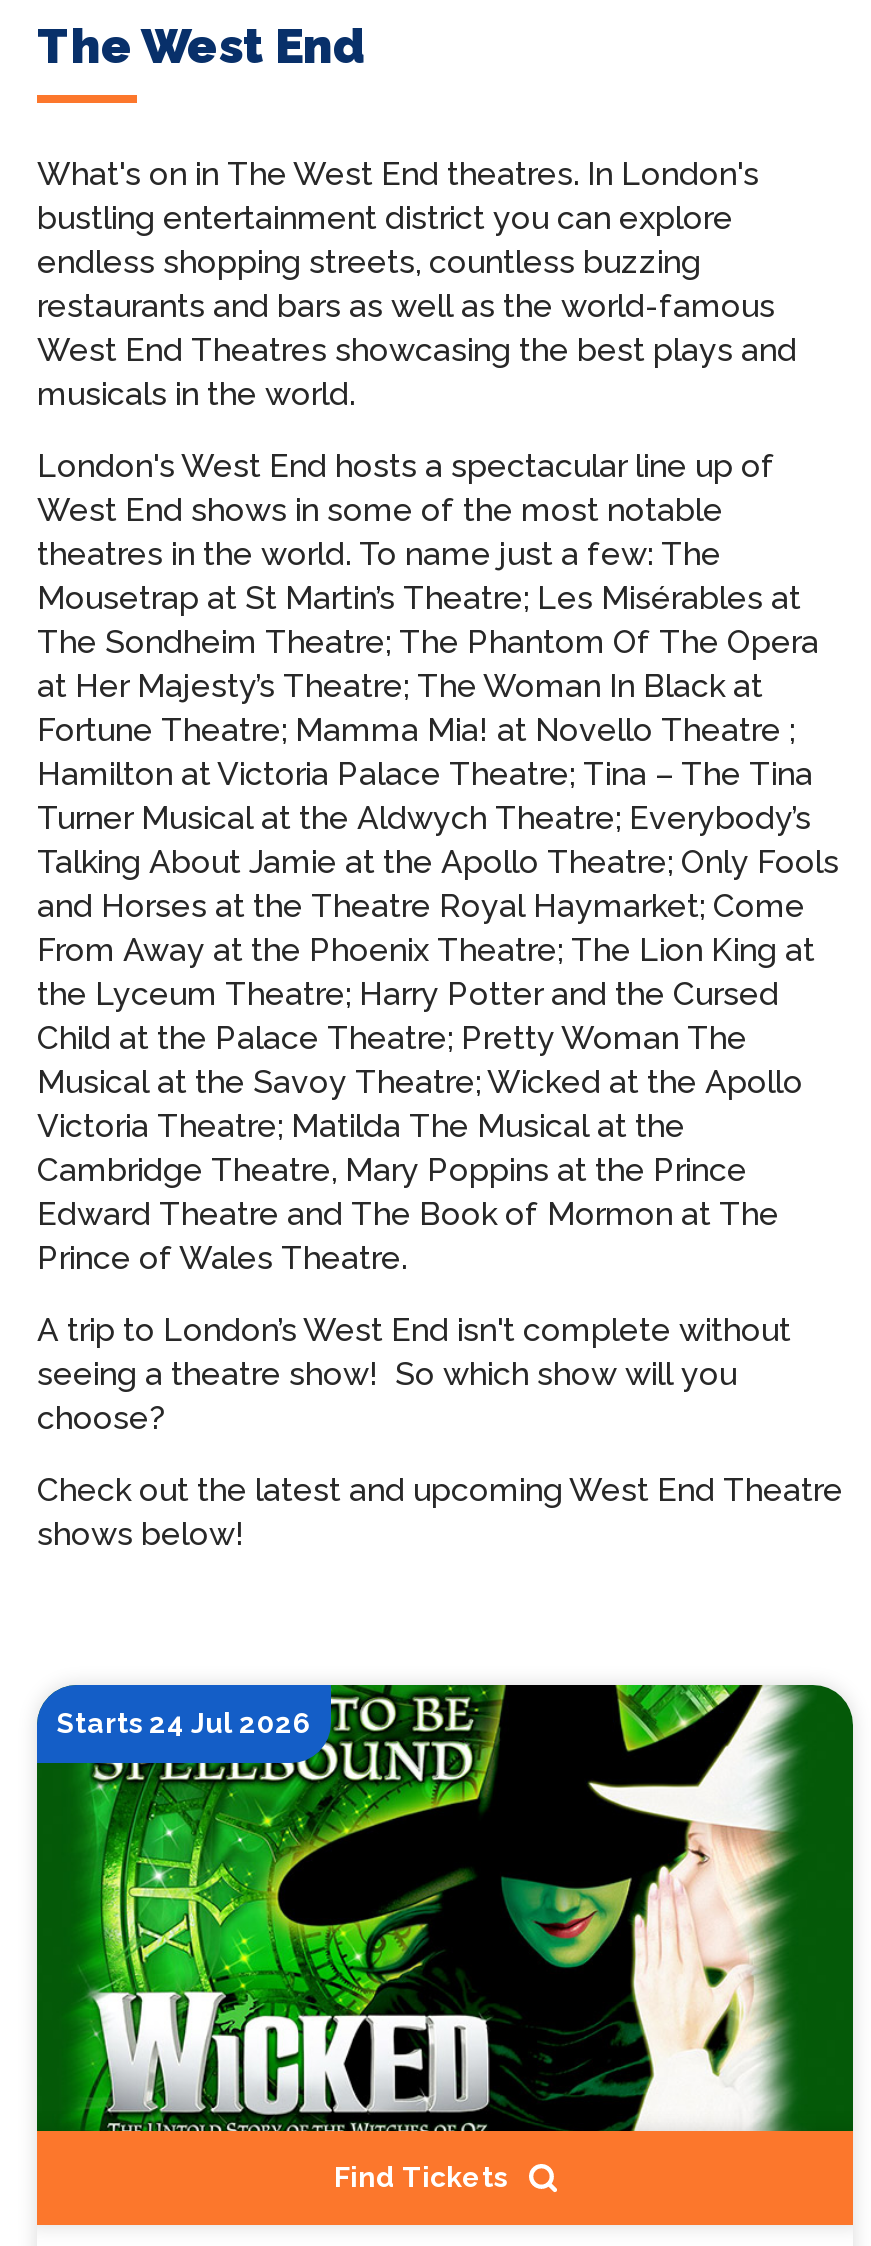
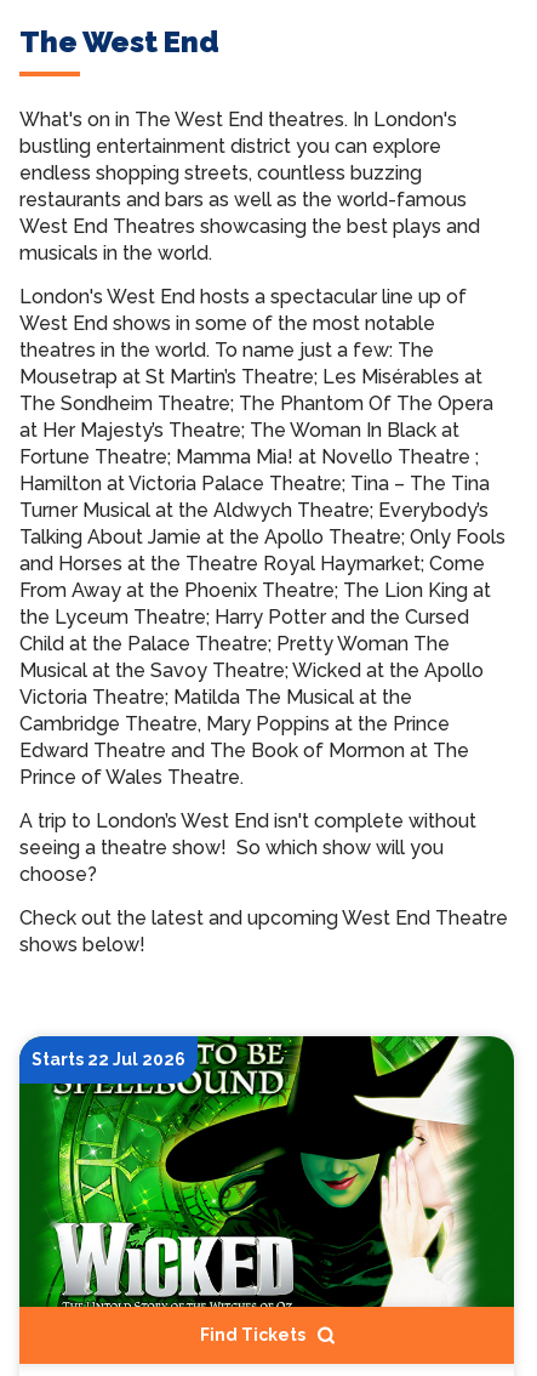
[57,1707,311,1739] Starts 24 Jul 2026 -> [32,1050,185,1069] Starts 22 Jul 2026

